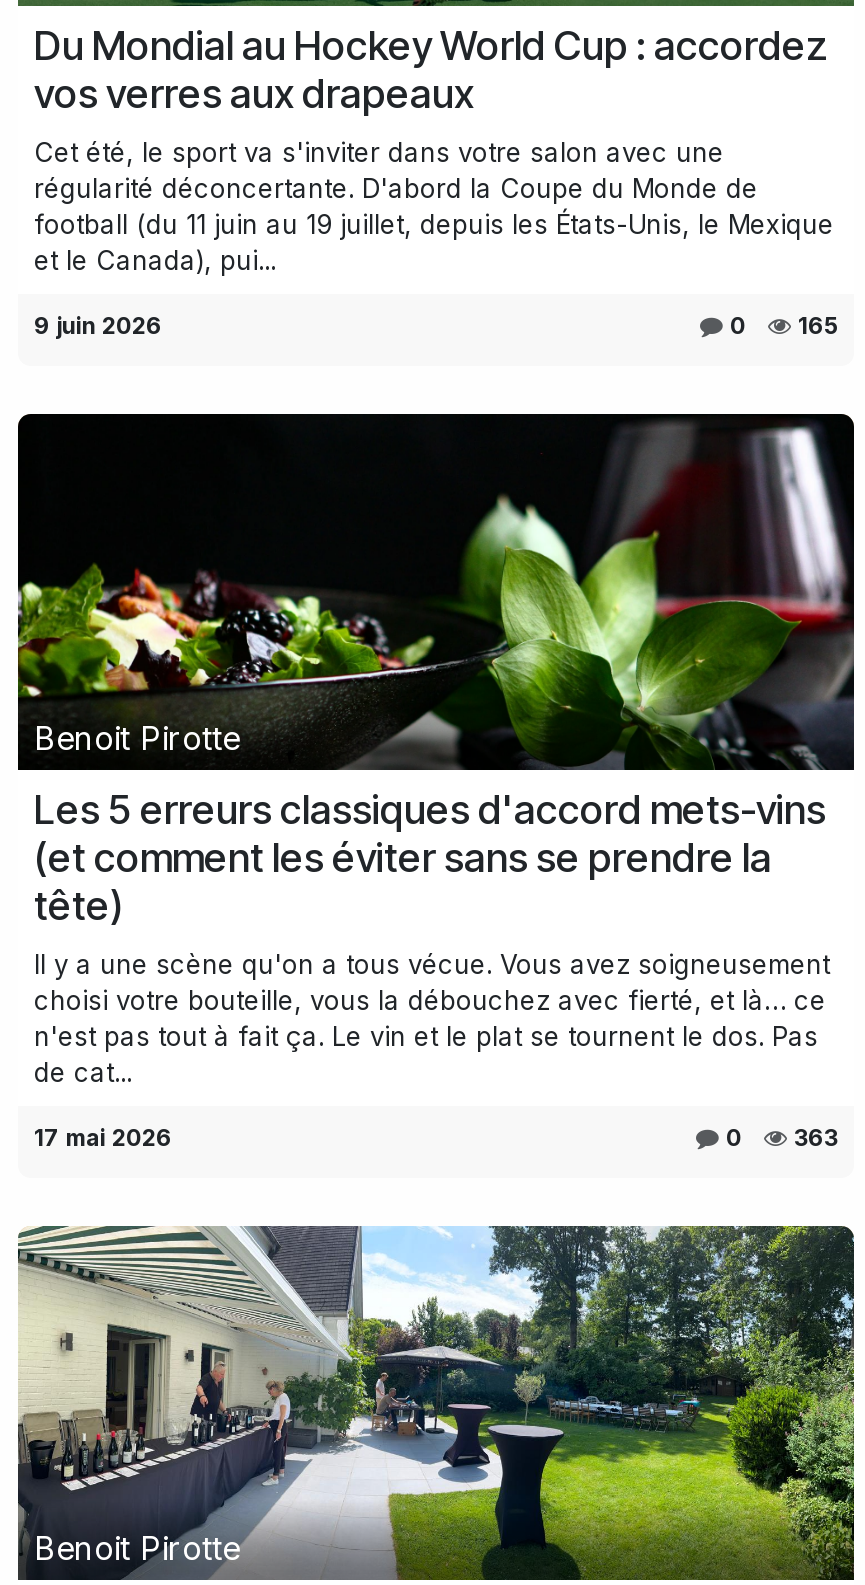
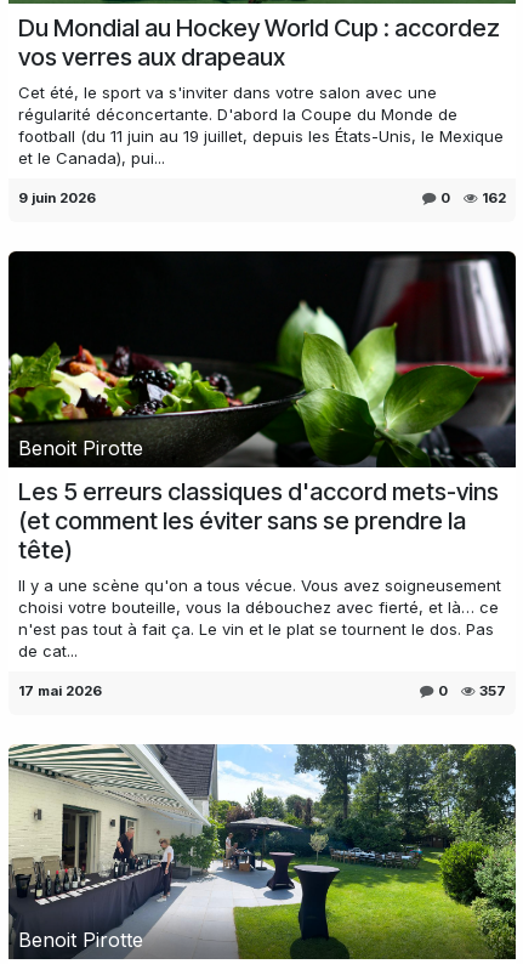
[730,311,838,339] 0 165 -> [440,189,506,206] 0 162
[726,1123,838,1151] 0 363 -> [438,682,506,699] 0 357

